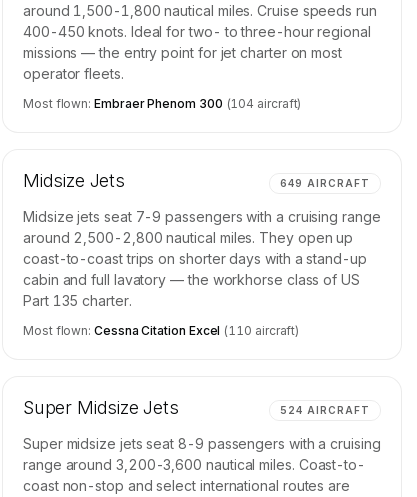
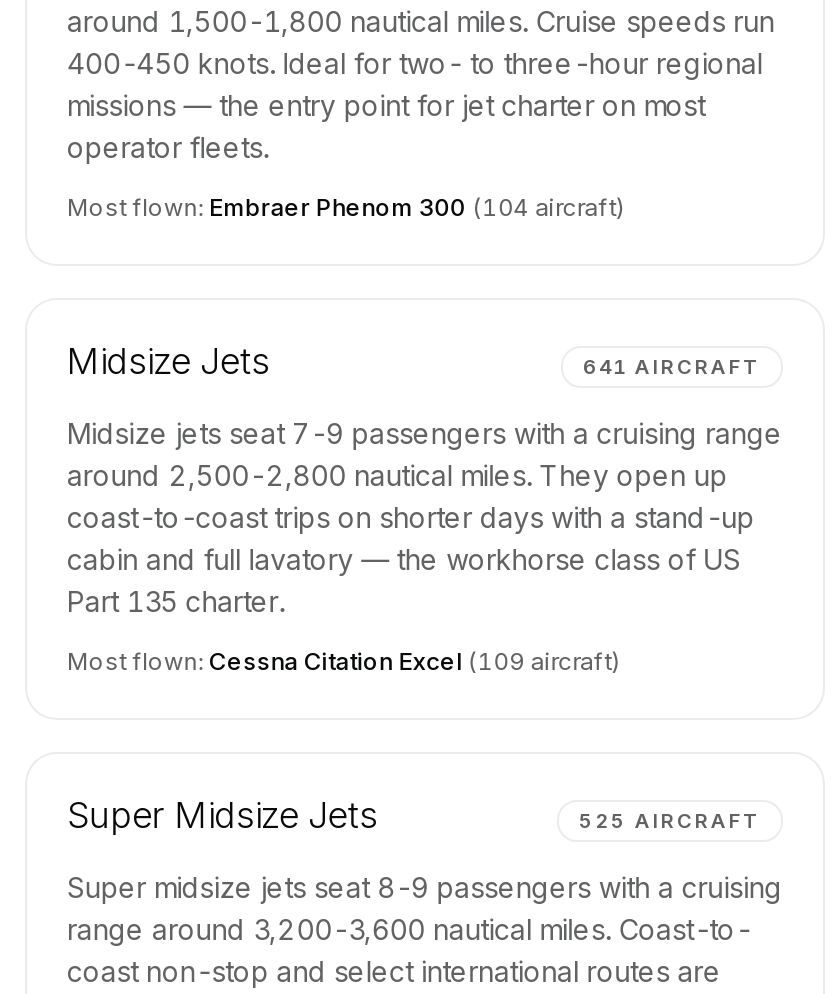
[280,177,370,189] 649 AIRCRAFT -> [583,354,761,378] 641 AIRCRAFT
[23,323,299,338] Most flown: Cessna Citation Excel (110 aircraft) -> [67,646,619,676] Most flown: Cessna Citation Excel (109 aircraft)
[280,404,370,416] 524 AIRCRAFT -> [579,808,761,832] 525 AIRCRAFT

